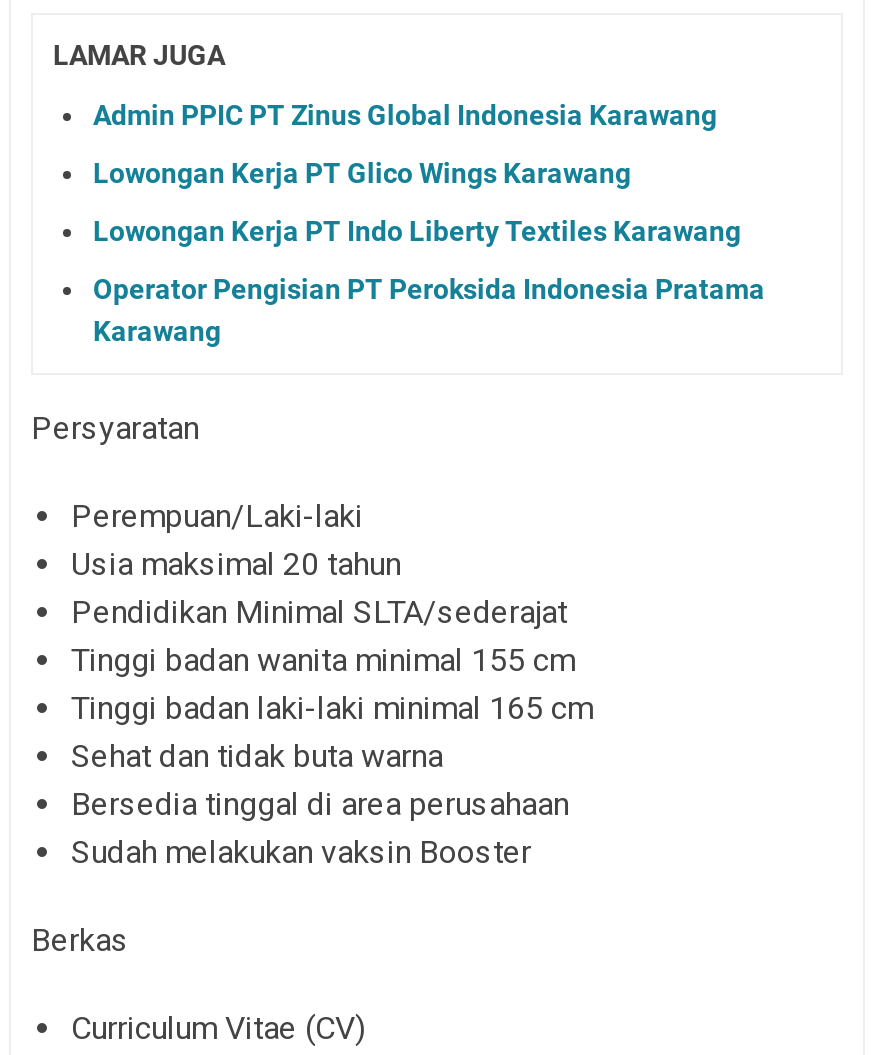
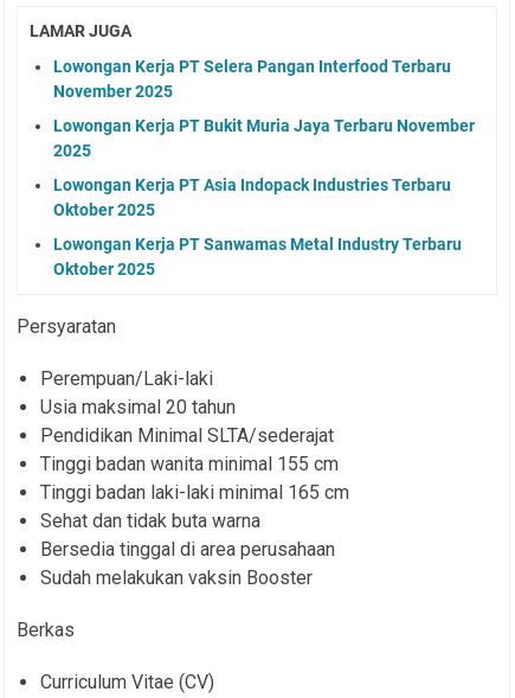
[93,100,717,132] Admin PPIC PT Zinus Global Indonesia Karawang -> [53,57,451,101] Lowongan Kerja PT Selera Pangan Interfood Terbaru | November 2025
[93,158,631,190] Lowongan Kerja PT Glico Wings Karawang -> [53,116,475,160] Lowongan Kerja PT Bukit Muria Jaya Terbaru November | 2025
[93,216,741,248] Lowongan Kerja PT Indo Liberty Textiles Karawang -> [53,176,451,220] Lowongan Kerja PT Asia Indopack Industries Terbaru | Oktober 2025
[93,274,765,348] Operator Pengisian PT Peroksida Indonesia Pratama | Karawang -> [53,235,462,279] Lowongan Kerja PT Sanwamas Metal Industry Terbaru | Oktober 2025

